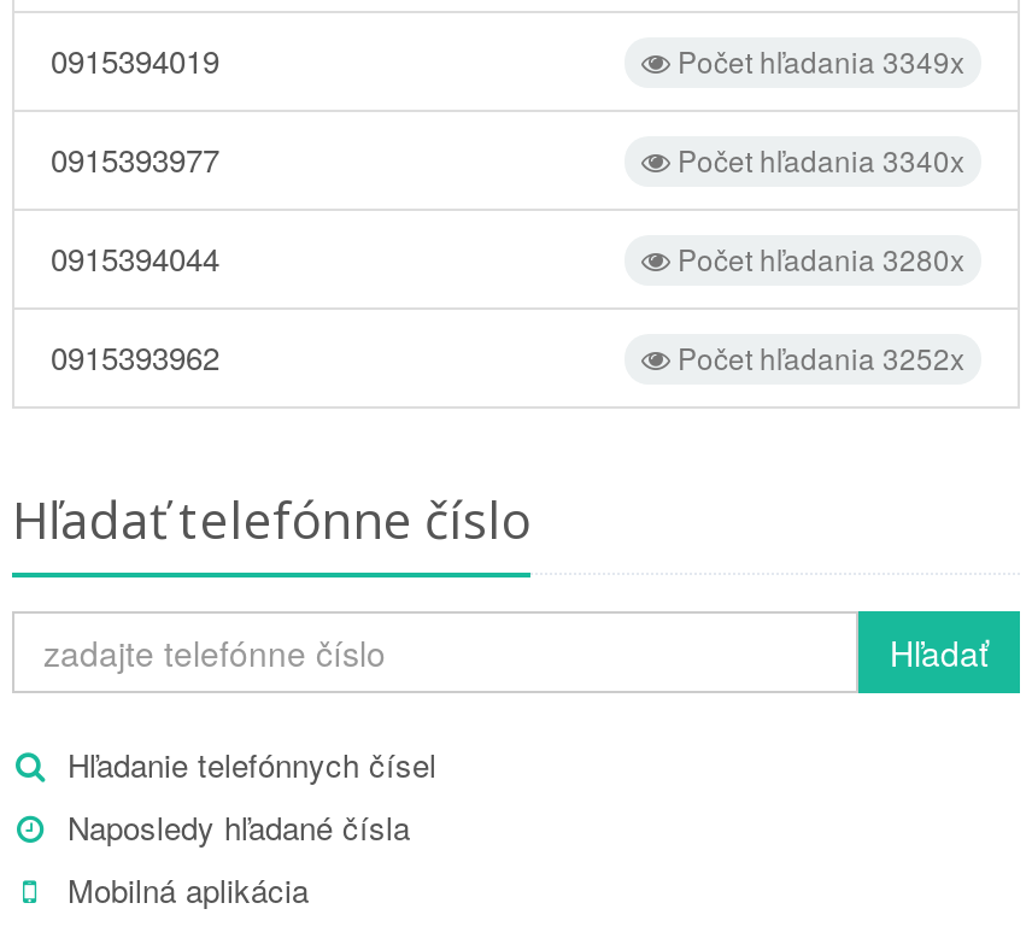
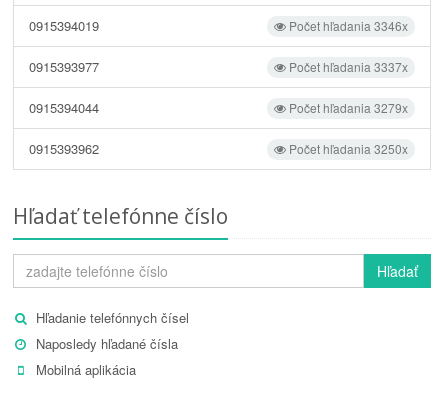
[670,39,964,80] Počet hľadania 3349x -> [286,17,408,34] Počet hľadania 3346x
[670,138,964,179] Počet hľadania 3340x -> [286,58,408,75] Počet hľadania 3337x
[670,237,964,278] Počet hľadania 3280x -> [286,99,408,116] Počet hľadania 3279x
[670,336,964,377] Počet hľadania 3252x -> [286,140,408,157] Počet hľadania 3250x

